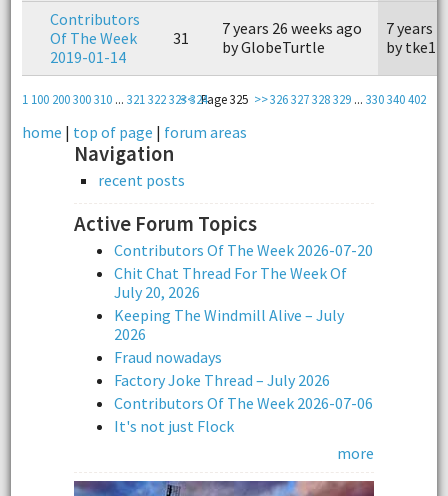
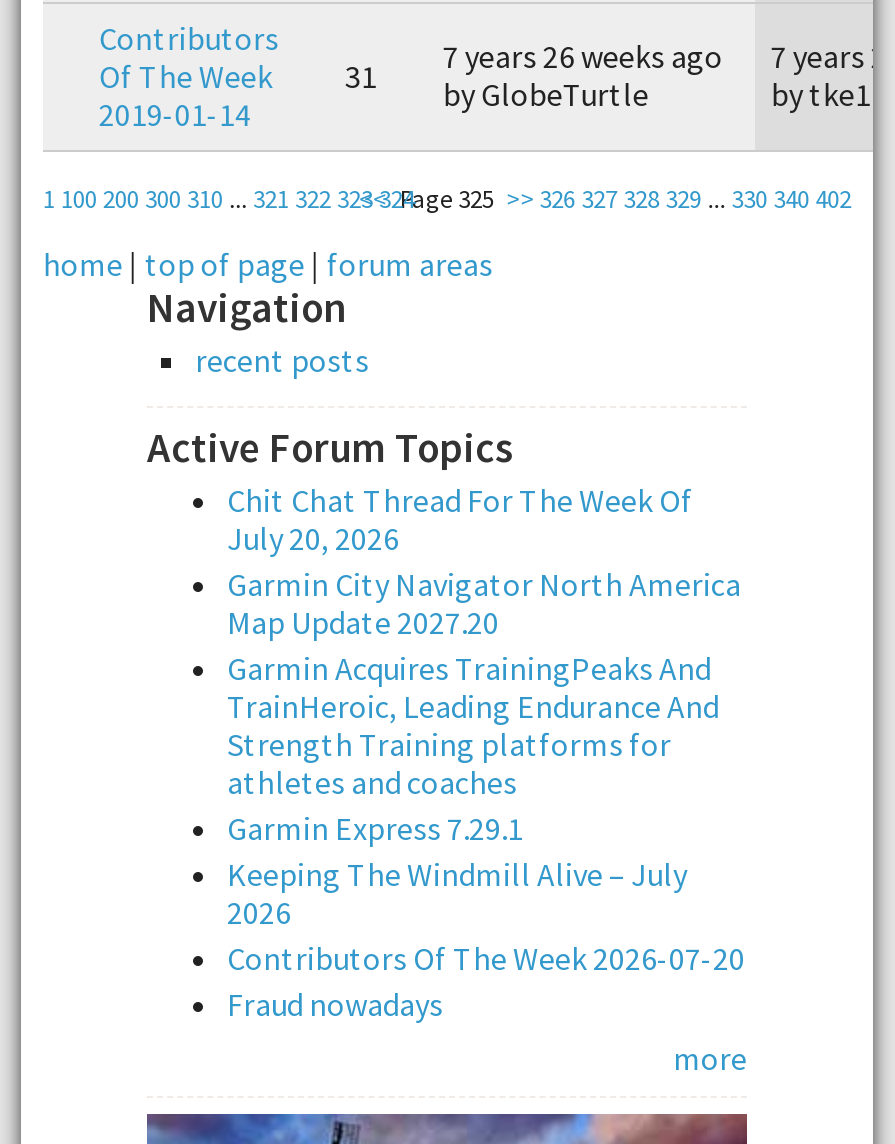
moved [114,240,373,260] -> [227,939,745,979]: Contributors Of The Week 2026-07-20
moved [114,263,347,302] -> [227,481,693,559]: Chit Chat Thread For The Week Of | July 20, 2026
none -> [227,565,741,849] Garmin City Navigator North America | Map Update 2027.20 | Garmin Acquires TrainingPeaks And | TrainHeroic, Leading Endurance And | Strength Training platforms for | athletes and coaches | Garmin Express 7.29.1
moved [114,305,344,344] -> [227,855,687,933]: Keeping The Windmill Alive – July | 2026
moved [114,347,222,367] -> [227,985,443,1025]: Fraud nowadays
[114,370,373,436] Factory Joke Thread – July 2026 | Contributors Of The Week 2026-07-06 | It's not just Flock -> none

